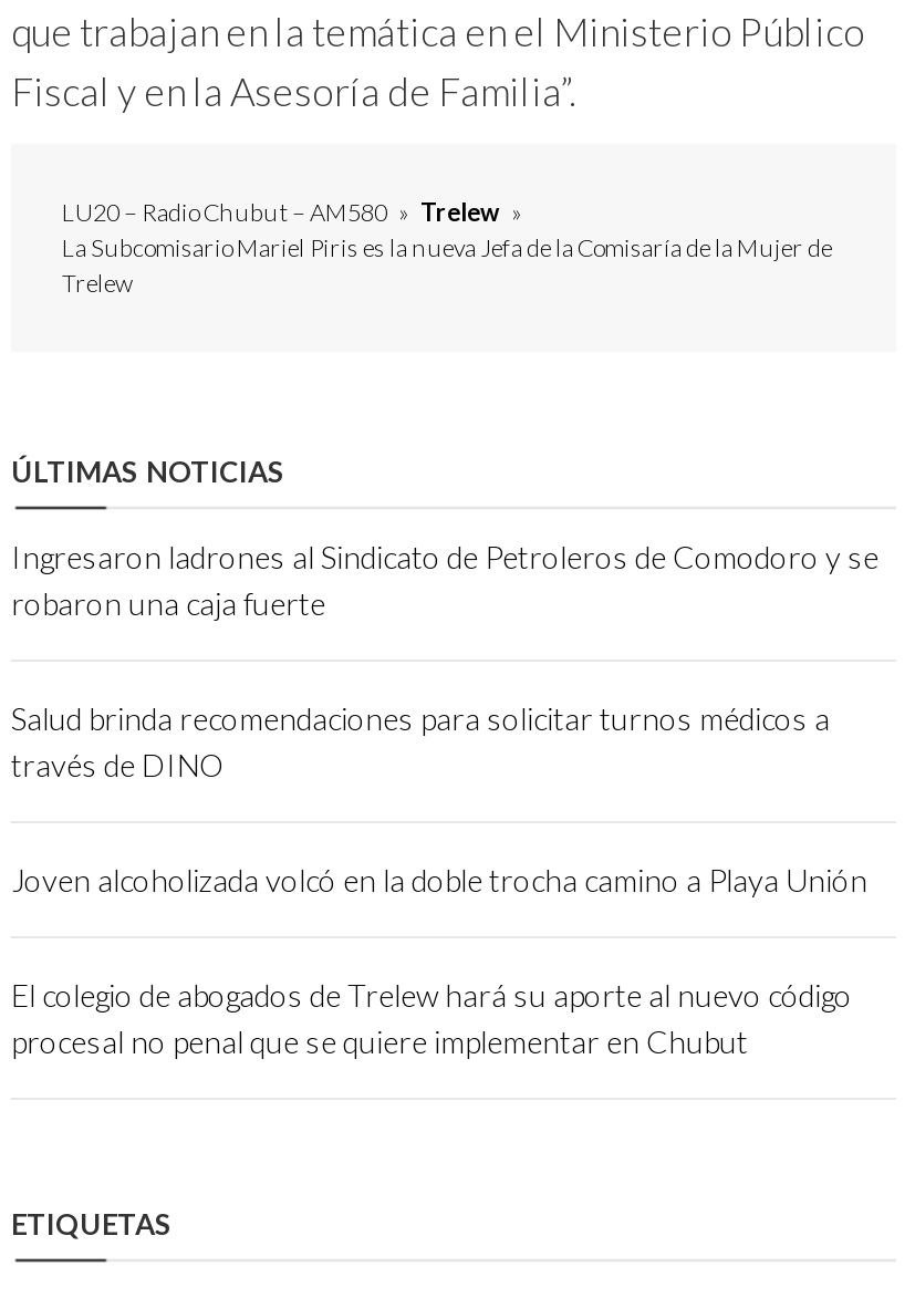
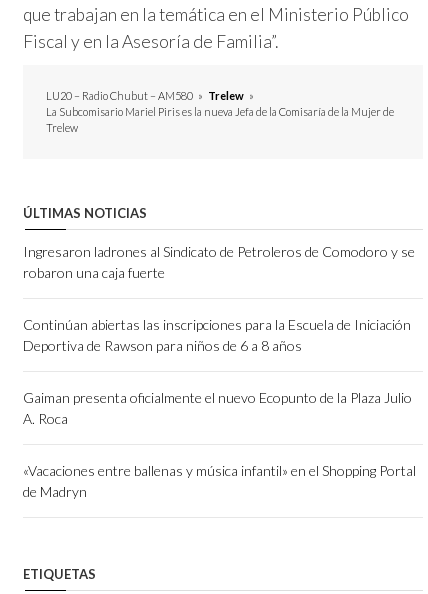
[11,699,830,783] Salud brinda recomendaciones para solicitar turnos médicos a | través de DINO -> [23,316,411,354] Continúan abiertas las inscripciones para la Escuela de Iniciación | Deportiva de Rawson para niños de 6 a 8 años
[11,861,867,899] Joven alcoholizada volcó en la doble trocha camino a Playa Unión -> [23,389,412,427] Gaiman presenta oficialmente el nuevo Ecopunto de la Plaza Julio | A. Roca
[11,976,852,1060] El colegio de abogados de Trelew hará su aporte al nuevo código | procesal no penal que se quiere implementar en Chubut -> [23,462,416,500] «Vacaciones entre ballenas y música infantil» en el Shopping Portal | de Madryn

